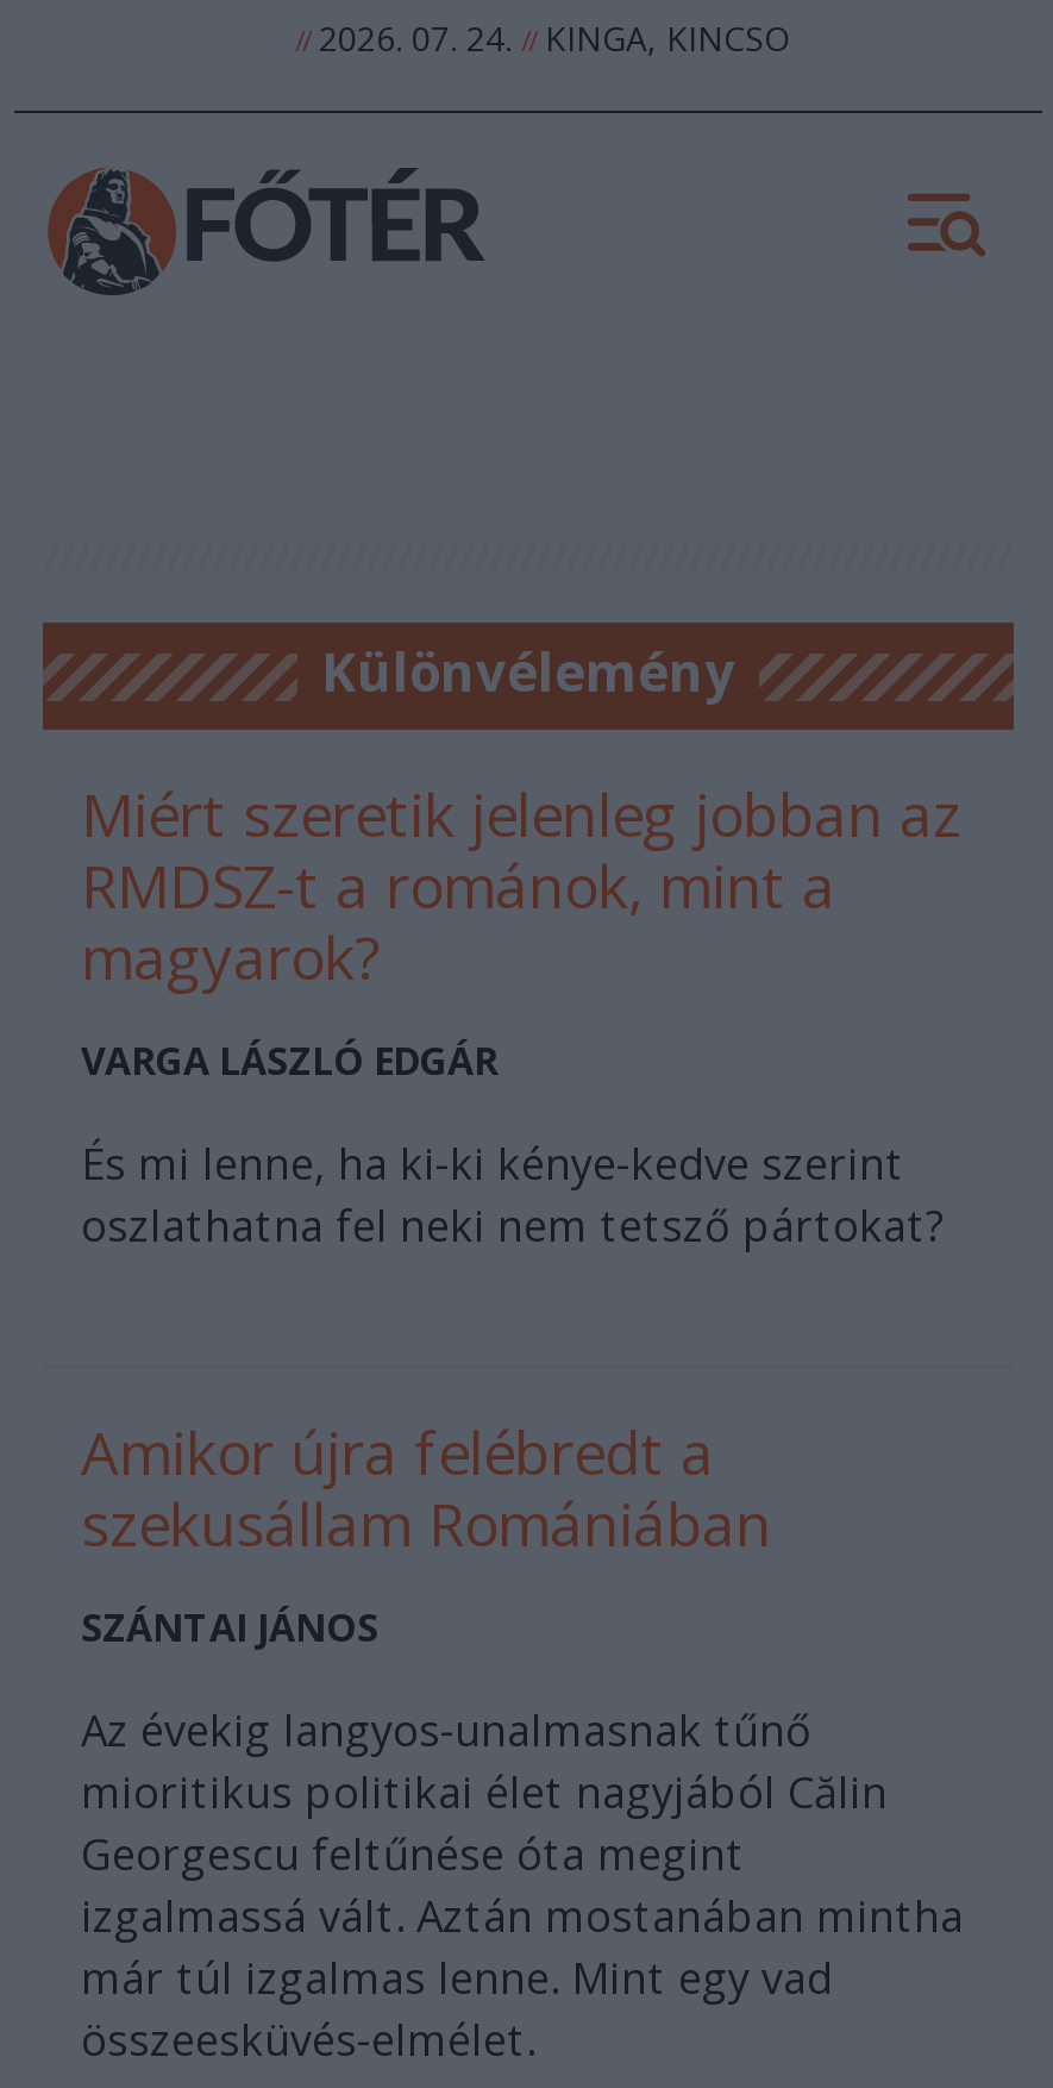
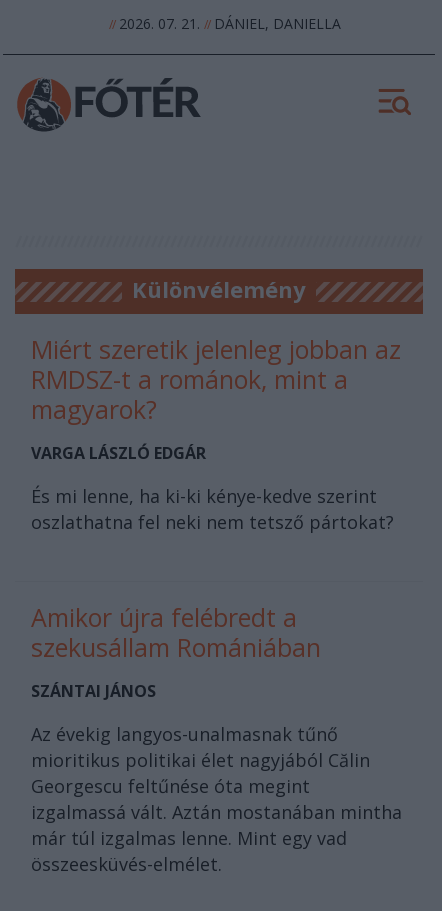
[295,15,790,61] // 2026. 07. 24. // KINGA, KINCSO -> [109,14,341,33] // 2026. 07. 21. // DÁNIEL, DANIELLA

